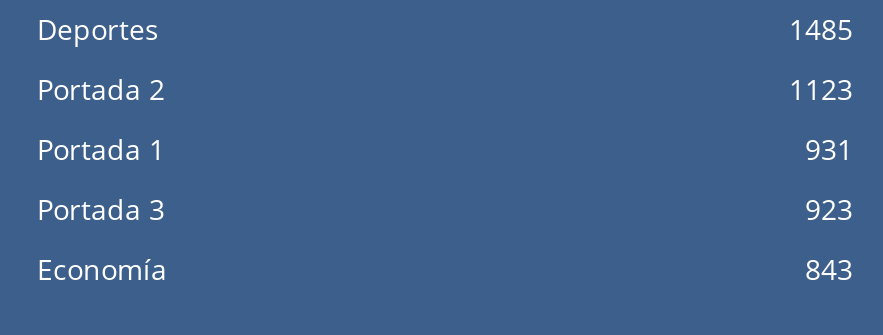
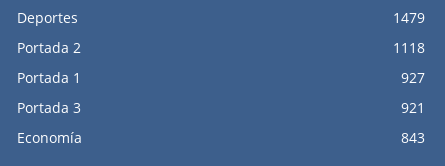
[789,10,853,48] 1485 -> [393,8,425,27] 1479
[789,70,853,108] 1123 -> [393,38,425,57] 1118
[805,130,853,168] 931 -> [401,68,425,87] 927
[805,190,853,228] 923 -> [401,98,425,117] 921

